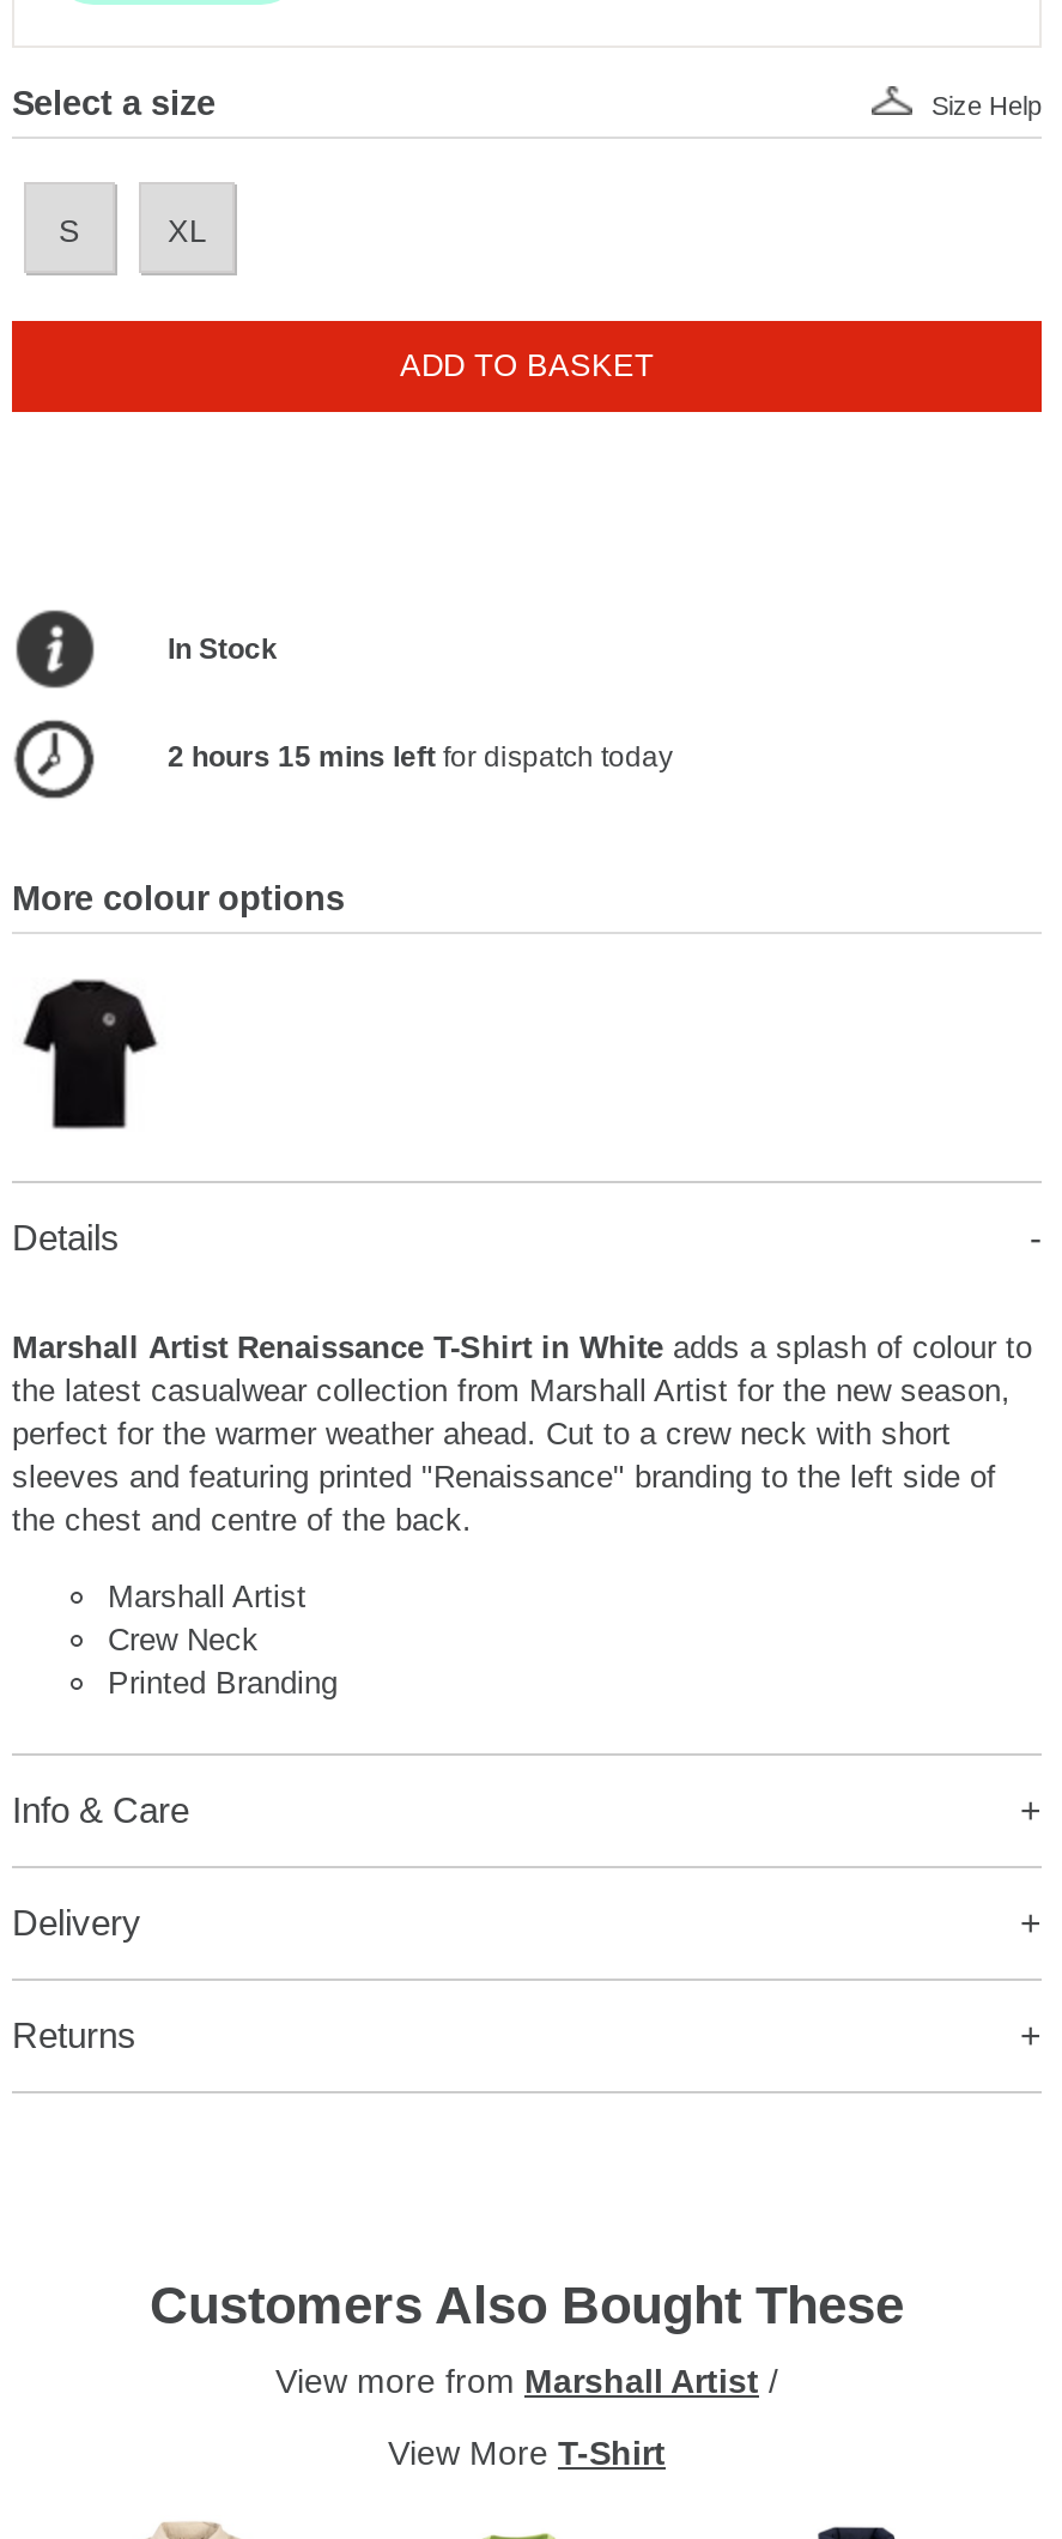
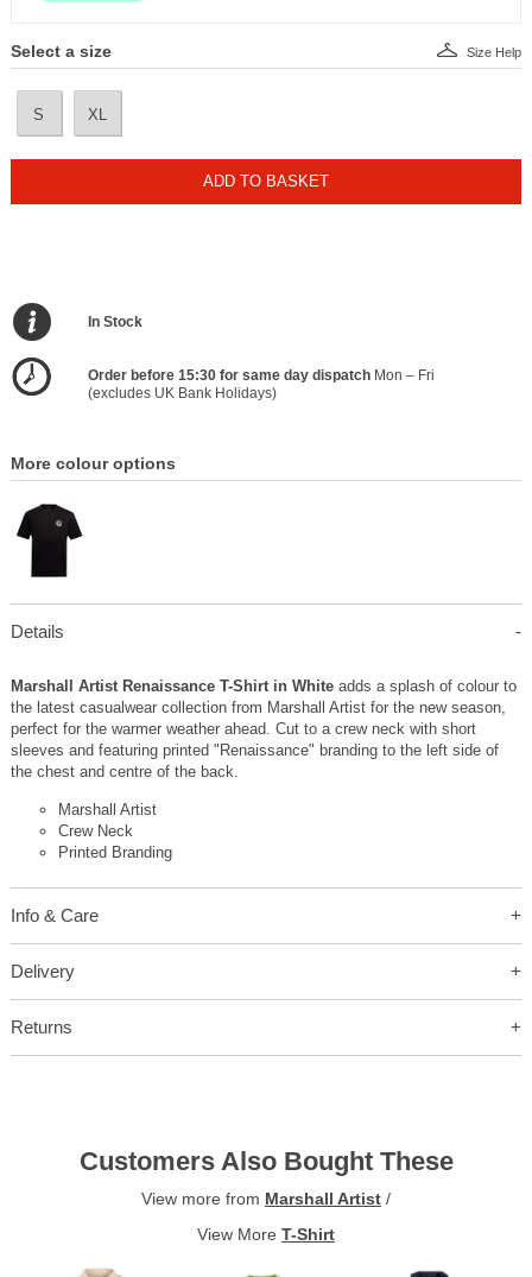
[168,741,673,774] 2 hours 15 mins left for dispatch today -> [88,367,435,402] Order before 15:30 for same day dispatch Mon – Fri | (excludes UK Bank Holidays)

